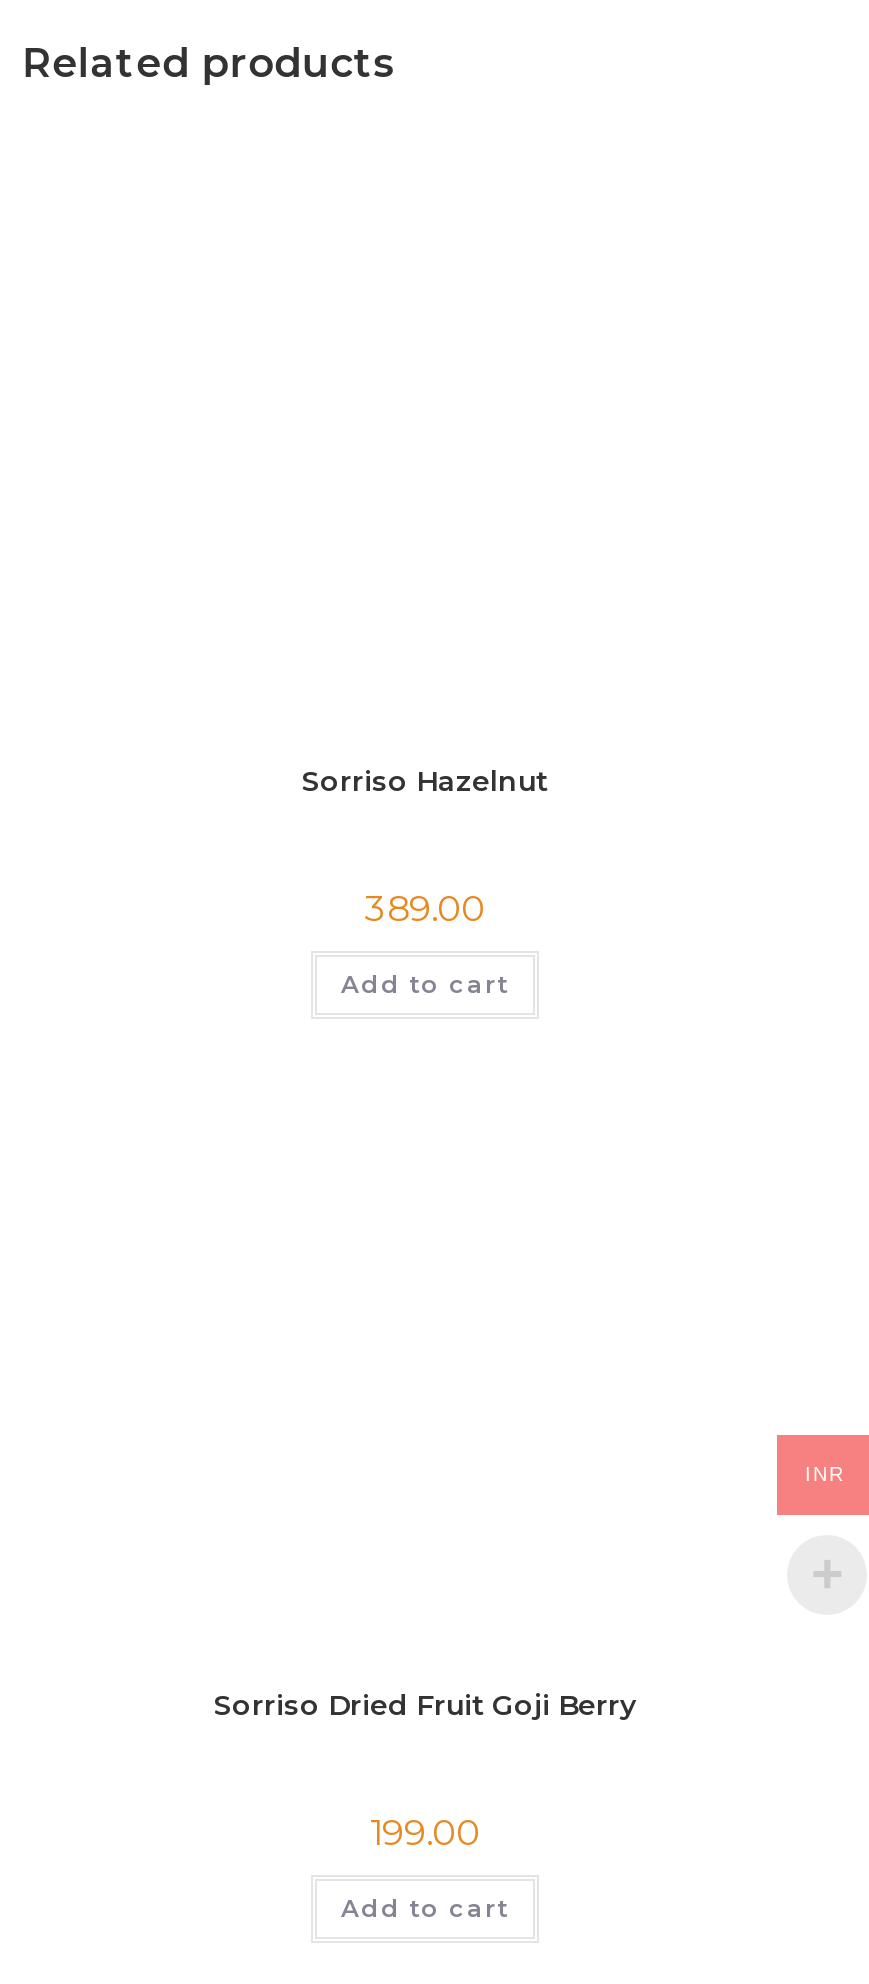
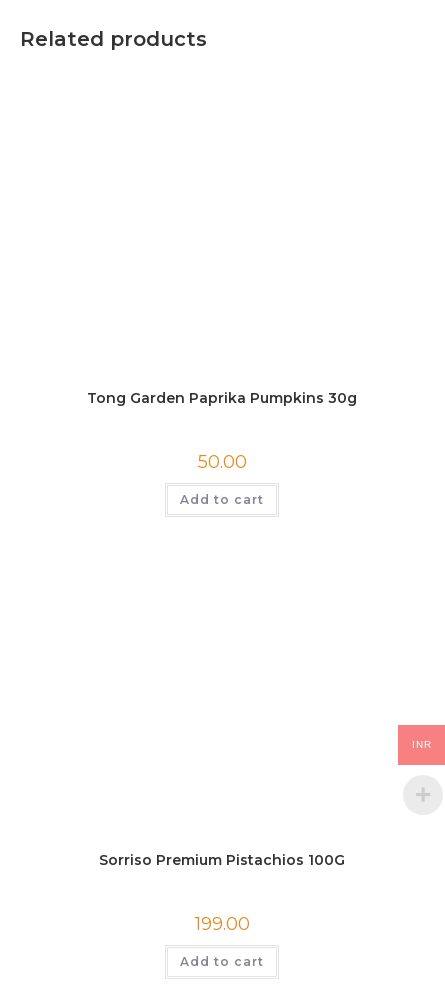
[302,763,548,799] Sorriso Hazelnut -> [87,389,357,407] Tong Garden Paprika Pumpkins 30g
[365,887,485,931] 389.00 -> [197,451,246,473] 50.00
[214,1686,636,1722] Sorriso Dried Fruit Goji Berry -> [99,851,345,869] Sorriso Premium Pistachios 100G

